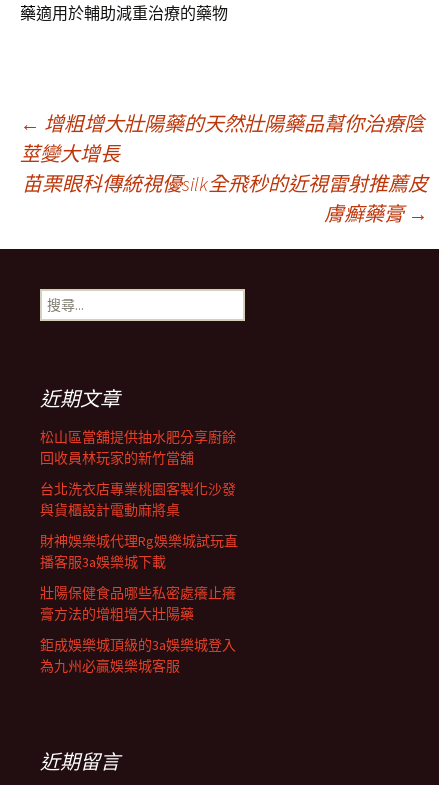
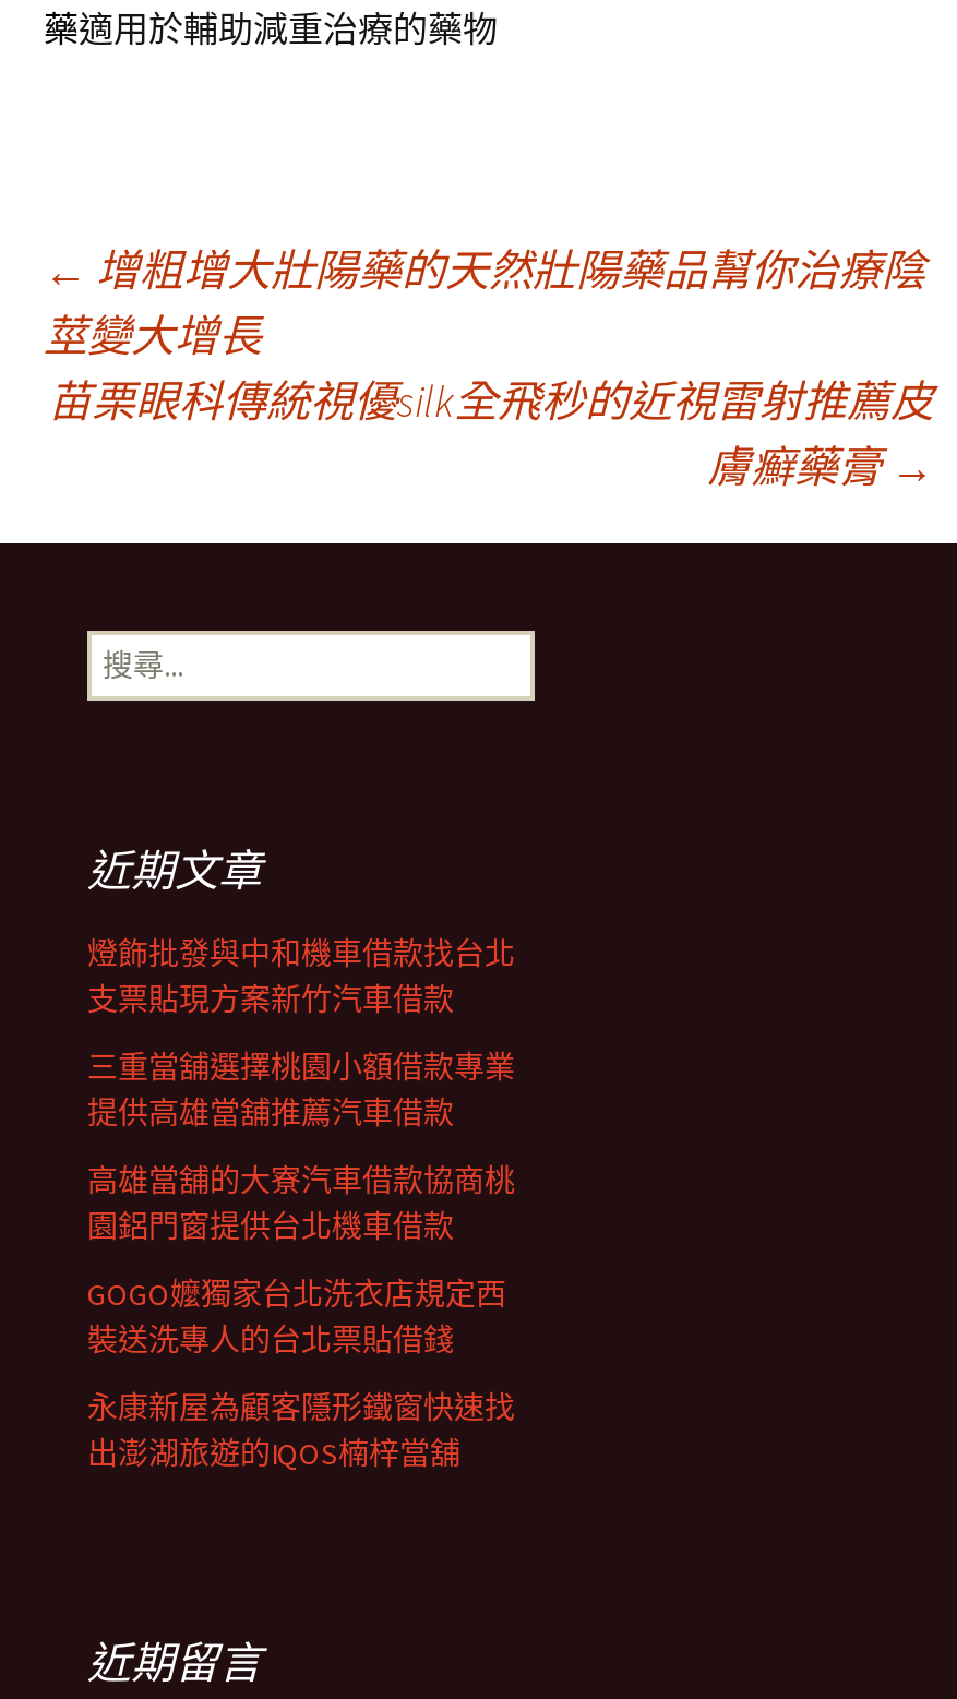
[40,428,236,467] 松山區當舖提供抽水肥分享廚餘 | 回收員林玩家的新竹當舖 -> [87,934,515,1019] 燈飾批發與中和機車借款找台北 | 支票貼現方案新竹汽車借款
[40,480,236,519] 台北洗衣店專業桃園客製化沙發 | 與貨櫃設計電動麻將桌 -> [87,1048,515,1133] 三重當舖選擇桃園小額借款專業 | 提供高雄當舖推薦汽車借款
[40,532,238,571] 財神娛樂城代理Rg娛樂城試玩直 | 播客服3a娛樂城下載 -> [87,1161,515,1246] 高雄當舖的大寮汽車借款協商桃 | 園鋁門窗提供台北機車借款
[40,584,236,623] 壯陽保健食品哪些私密處癢止癢 | 膏方法的增粗增大壯陽藥 -> [87,1275,506,1360] GOGO嬤獨家台北洗衣店規定西 | 裝送洗專人的台北票貼借錢
[40,636,236,675] 鉅成娛樂城頂級的3a娛樂城登入 | 為九州必贏娛樂城客服 -> [87,1388,515,1473] 永康新屋為顧客隱形鐵窗快速找 | 出澎湖旅遊的IQOS楠梓當舖

